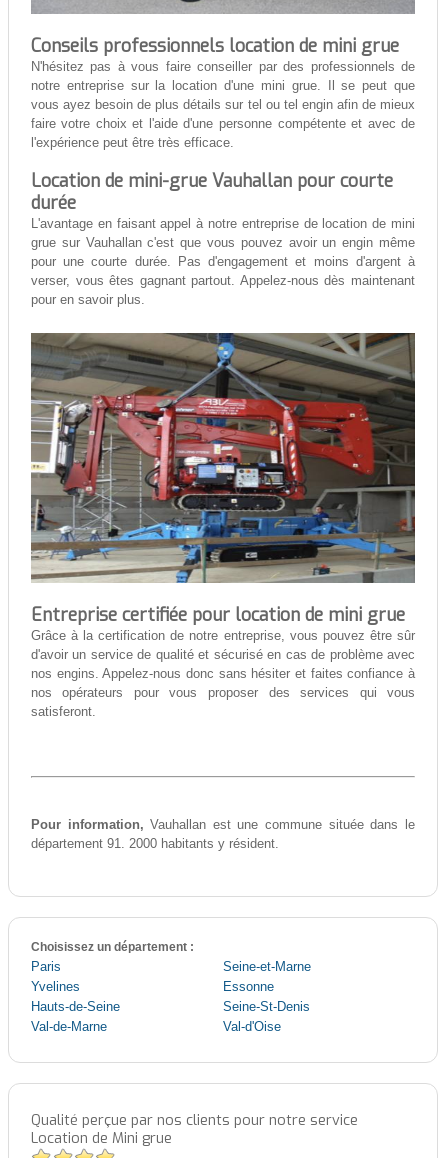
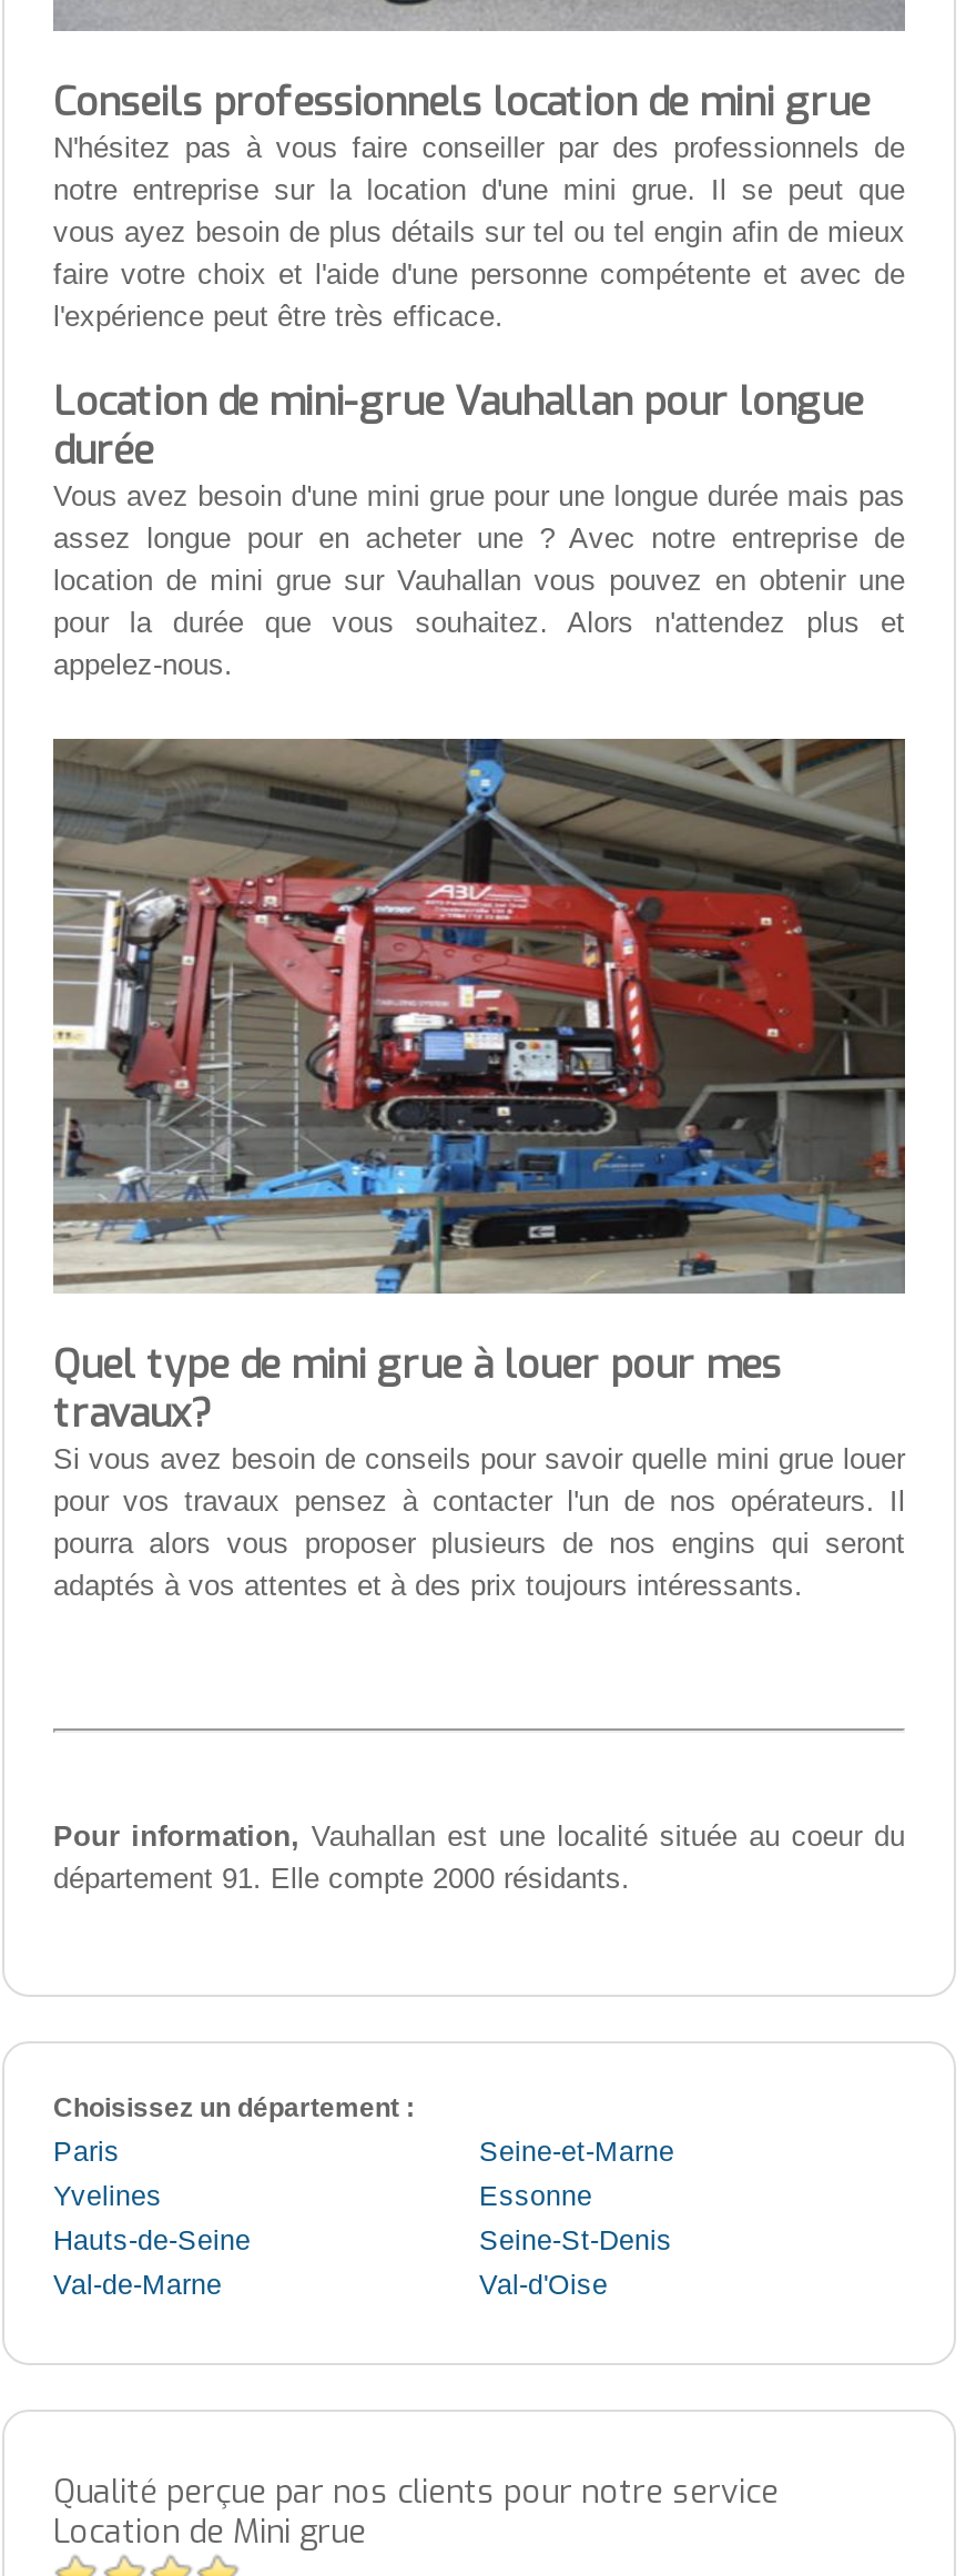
[31,169,393,193] Location de mini-grue Vauhallan pour courte -> [53,376,863,429] Location de mini-grue Vauhallan pour longue
[31,216,415,307] L'avantage en faisant appel à notre entreprise de location de mini | grue sur Vauhallan c'est que vous pouvez avoir un engin même | pour une courte durée. Pas d'engagement et moins d'argent à | verser, vous êtes gagnant partout. Appelez-nous dès maintenant | pour en savoir plus. -> [53,480,905,682] Vous avez besoin d'une mini grue pour une longue durée mais pas | assez longue pour en acheter une ? Avec notre entreprise de | location de mini grue sur Vauhallan vous pouvez en obtenir une | pour la durée que vous souhaitez. Alors n'attendez plus et | appelez-nous.
[31,603,415,719] Entreprise certifiée pour location de mini grue | Grâce à la certification de notre entreprise, vous pouvez être sûr | d'avoir un service de qualité et sécurisé en cas de problème avec | nos engins. Appelez-nous donc sans hésiter et faites confiance à | nos opérateurs pour vous proposer des services qui vous | satisferont. -> [53,1339,905,1603] Quel type de mini grue à louer pour mes | travaux? | Si vous avez besoin de conseils pour savoir quelle mini grue louer | pour vos travaux pensez à contacter l'un de nos opérateurs. Il | pourra alors vous proposer plusieurs de nos engins qui seront | adaptés à vos attentes et à des prix toujours intéressants.
[31,817,415,851] Pour information, Vauhallan est une commune située dans le | département 91. 2000 habitants y résident. -> [53,1821,905,1896] Pour information, Vauhallan est une localité située au coeur du | département 91. Elle compte 2000 résidants.

